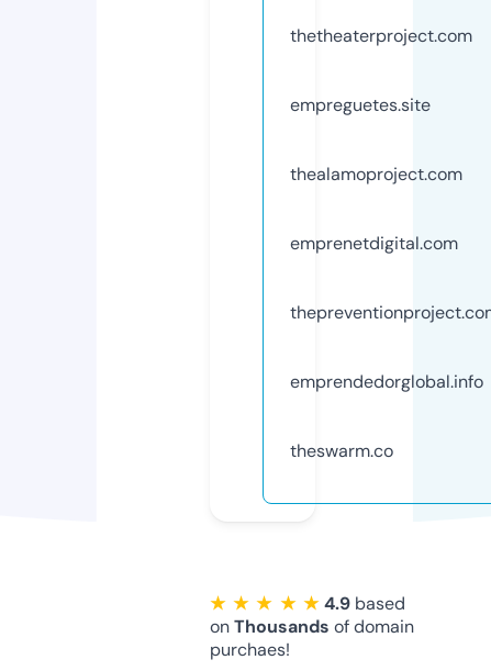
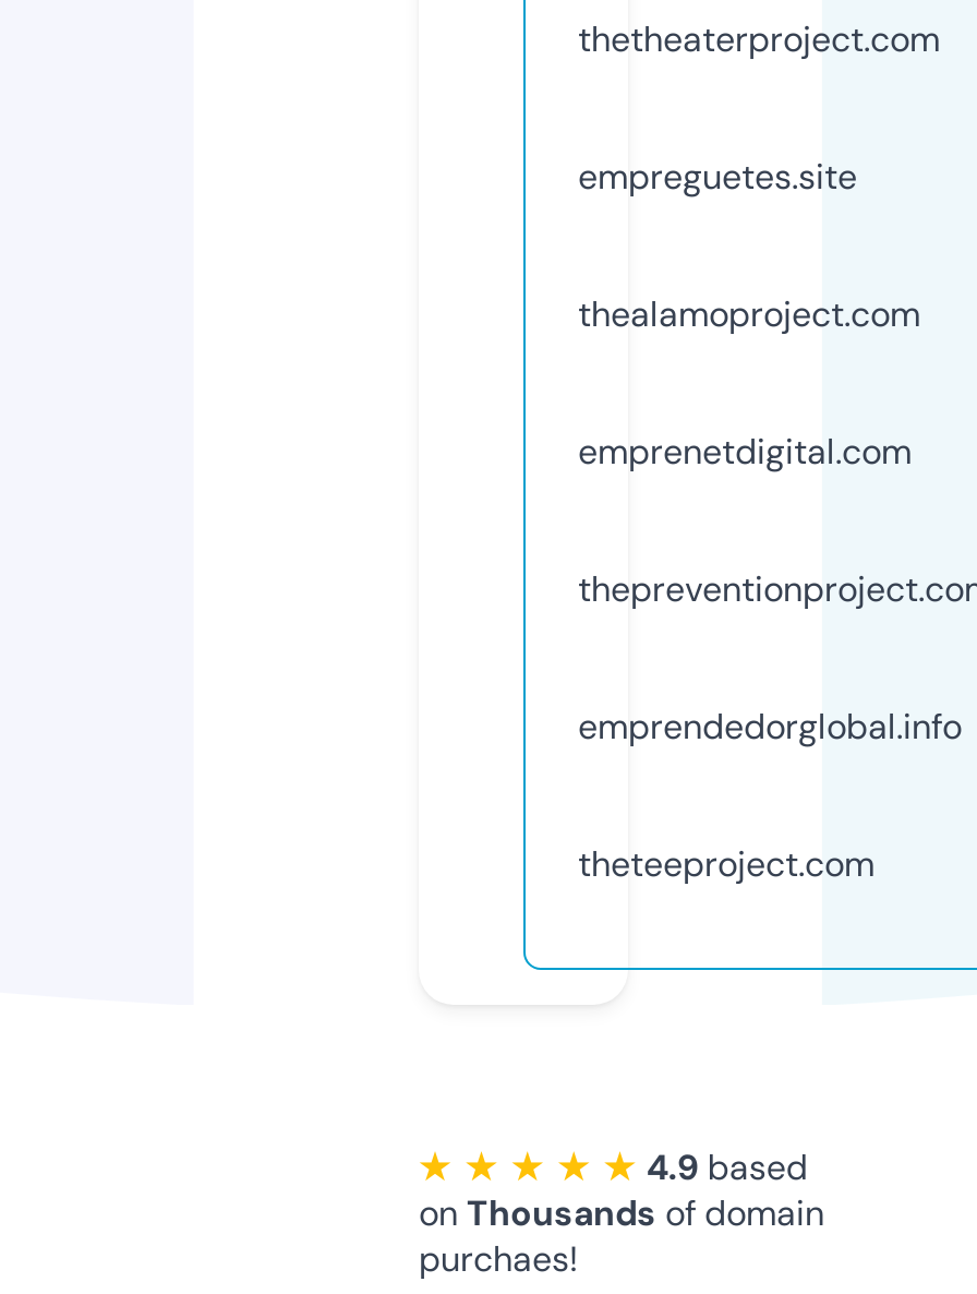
[290,439,393,462] theswarm.co -> [578,841,875,887] theteeproject.com

